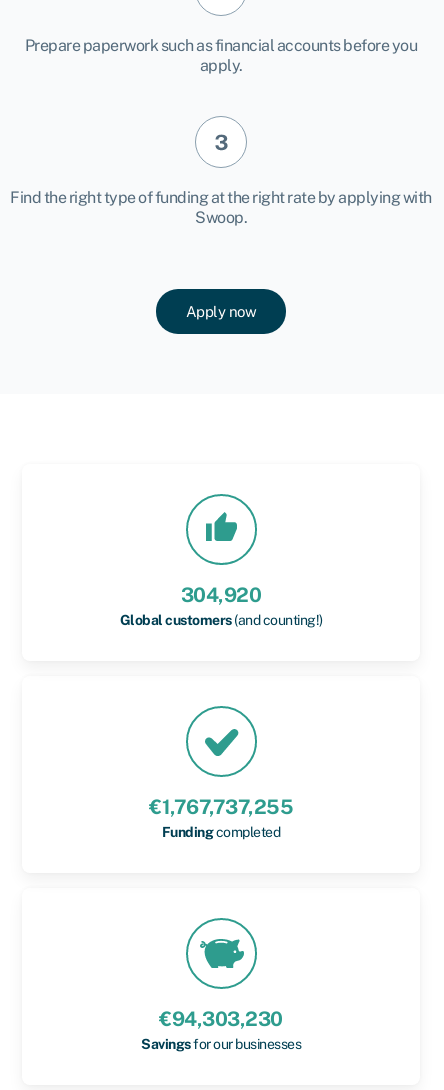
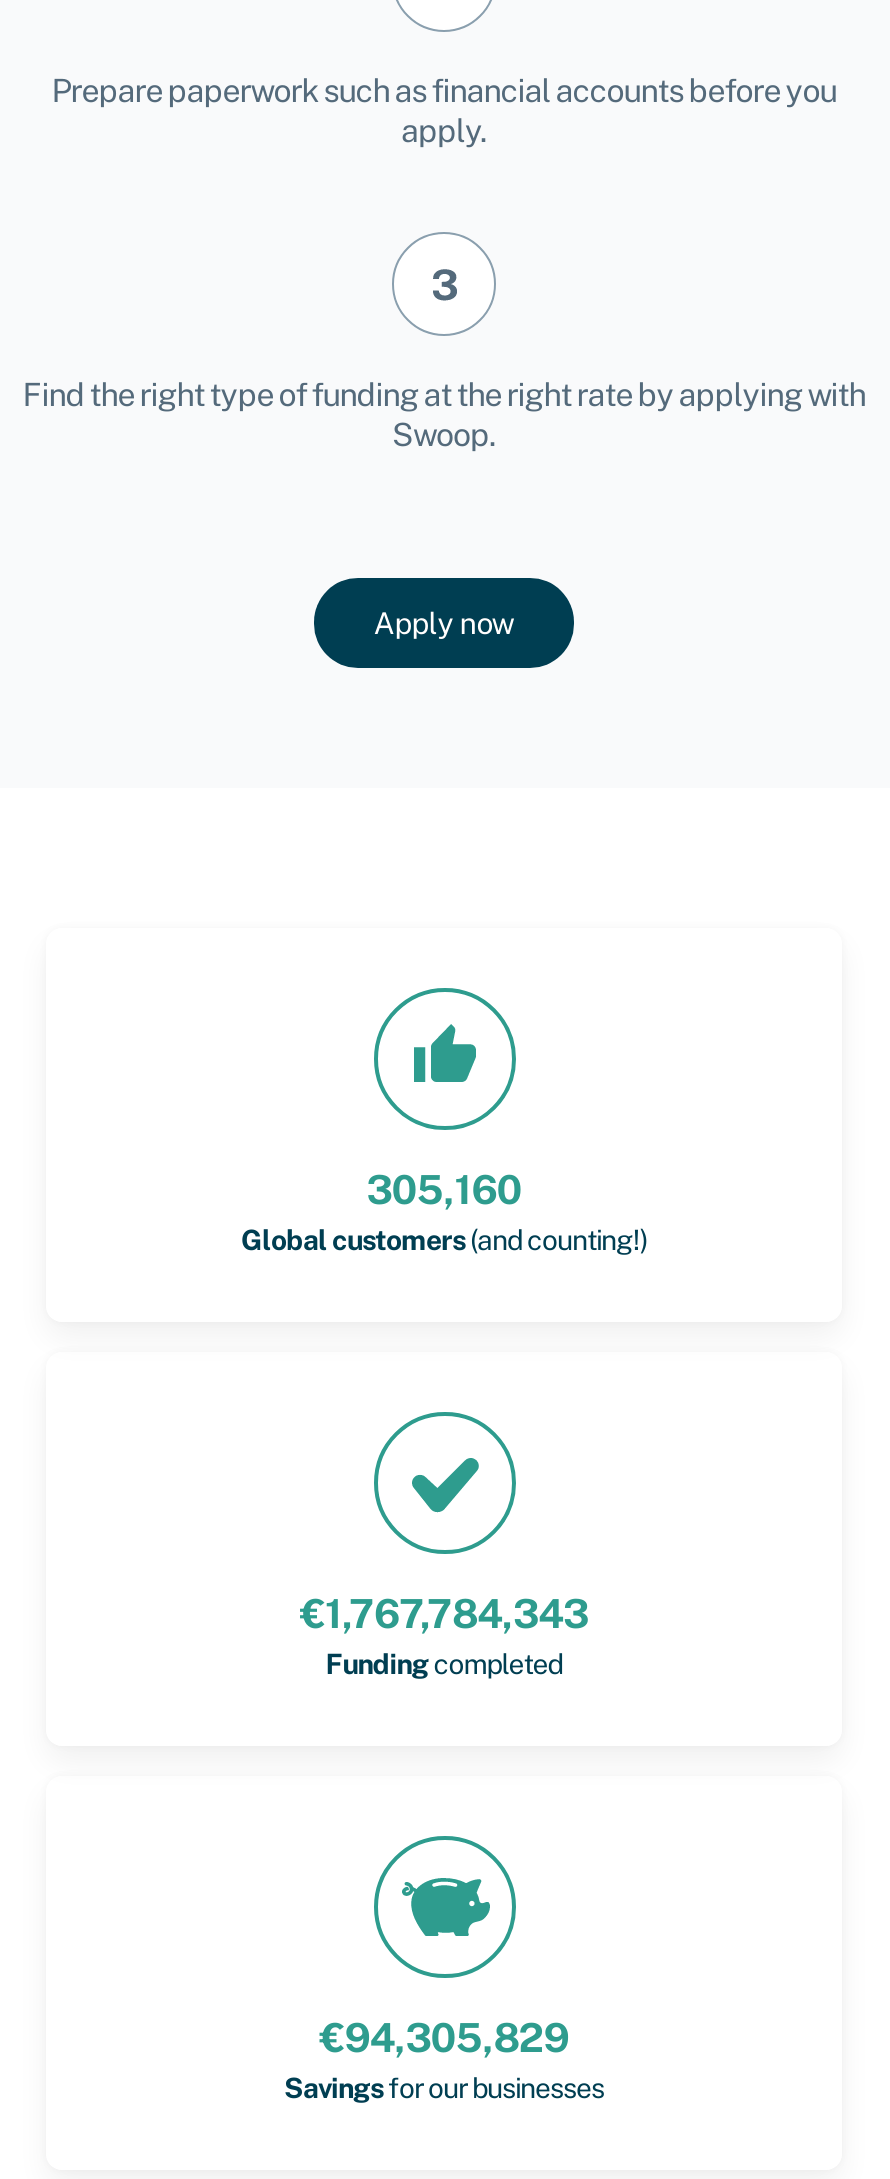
[181,583,261,607] 304,920 -> [366,1166,522,1214] 305,160
[149,795,293,819] €1,767,737,255 -> [300,1590,588,1638] €1,767,784,343
[159,1007,283,1031] €94,303,230 -> [320,2014,568,2062] €94,305,829

